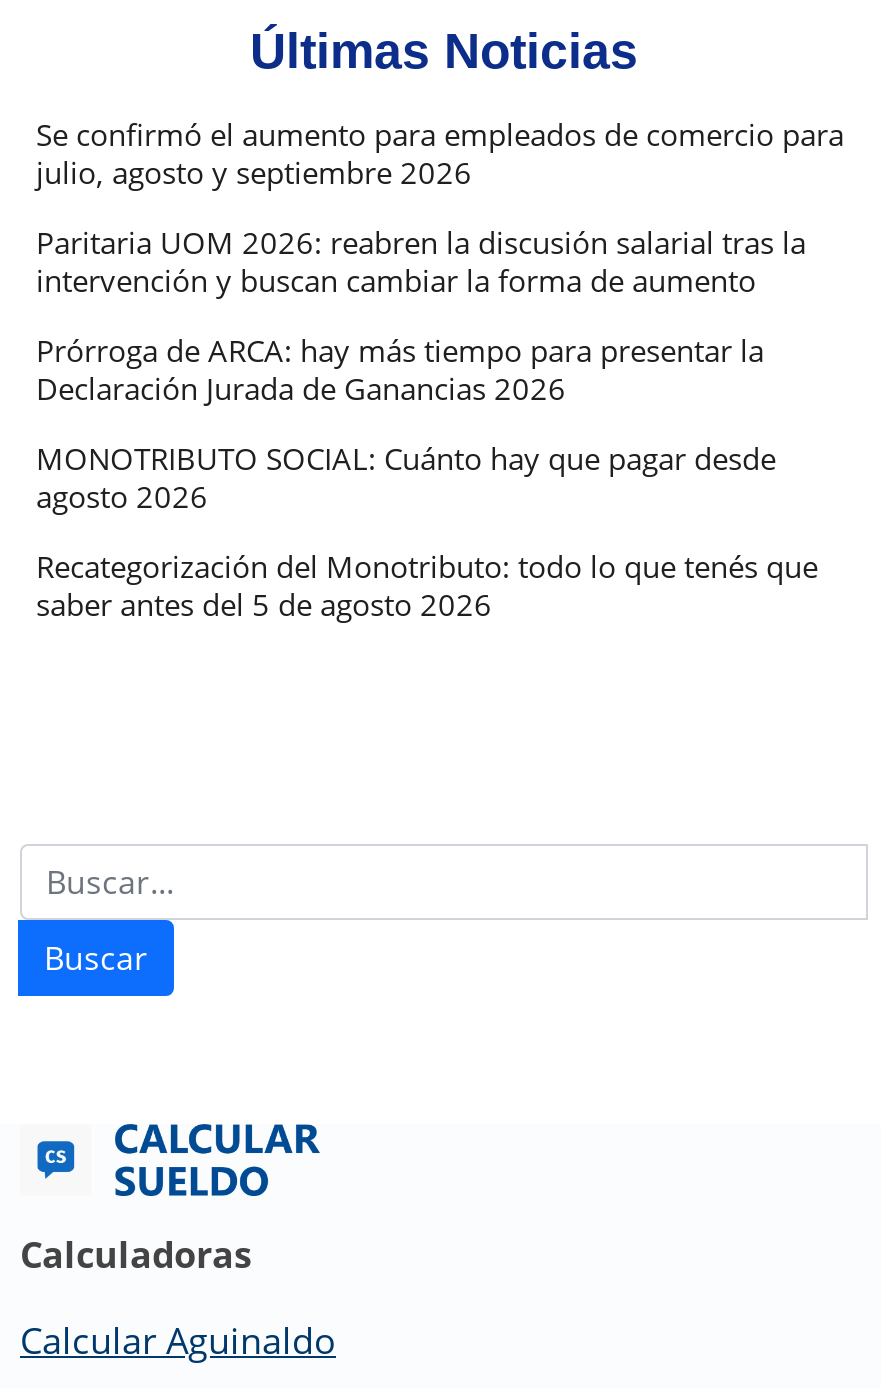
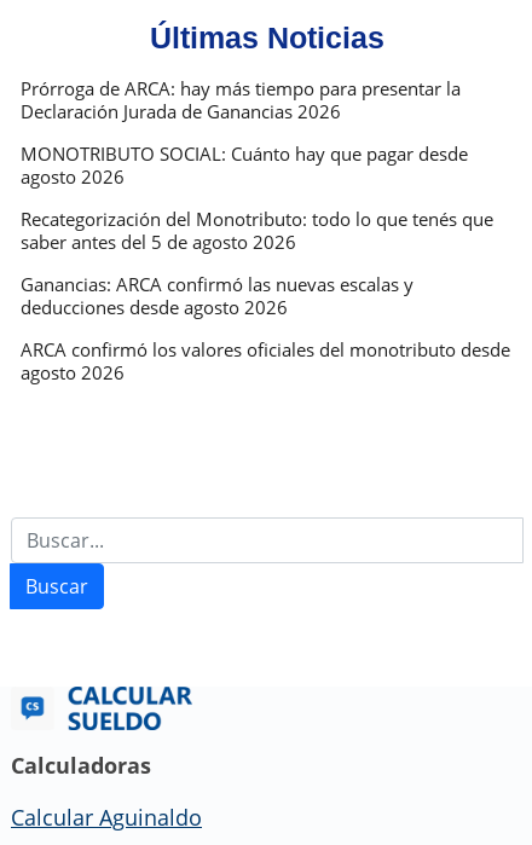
[36,113,844,299] Se confirmó el aumento para empleados de comercio para | julio, agosto y septiembre 2026 | Paritaria UOM 2026: reabren la discusión salarial tras la | intervención y buscan cambiar la forma de aumento -> none
moved [36,329,818,623] -> [21,76,493,254]: Prórroga de ARCA: hay más tiempo para presentar la | Declaración Jurada de Ganancias 2026 | MONOTRIBUTO SOCIAL: Cuánto hay que pagar desde | agosto 2026 | Recategorización del Monotributo: todo lo que tenés que | saber antes del 5 de agosto 2026
none -> [21,272,510,385] Ganancias: ARCA confirmó las nuevas escalas y | deducciones desde agosto 2026 | ARCA confirmó los valores oficiales del monotributo desde | agosto 2026

